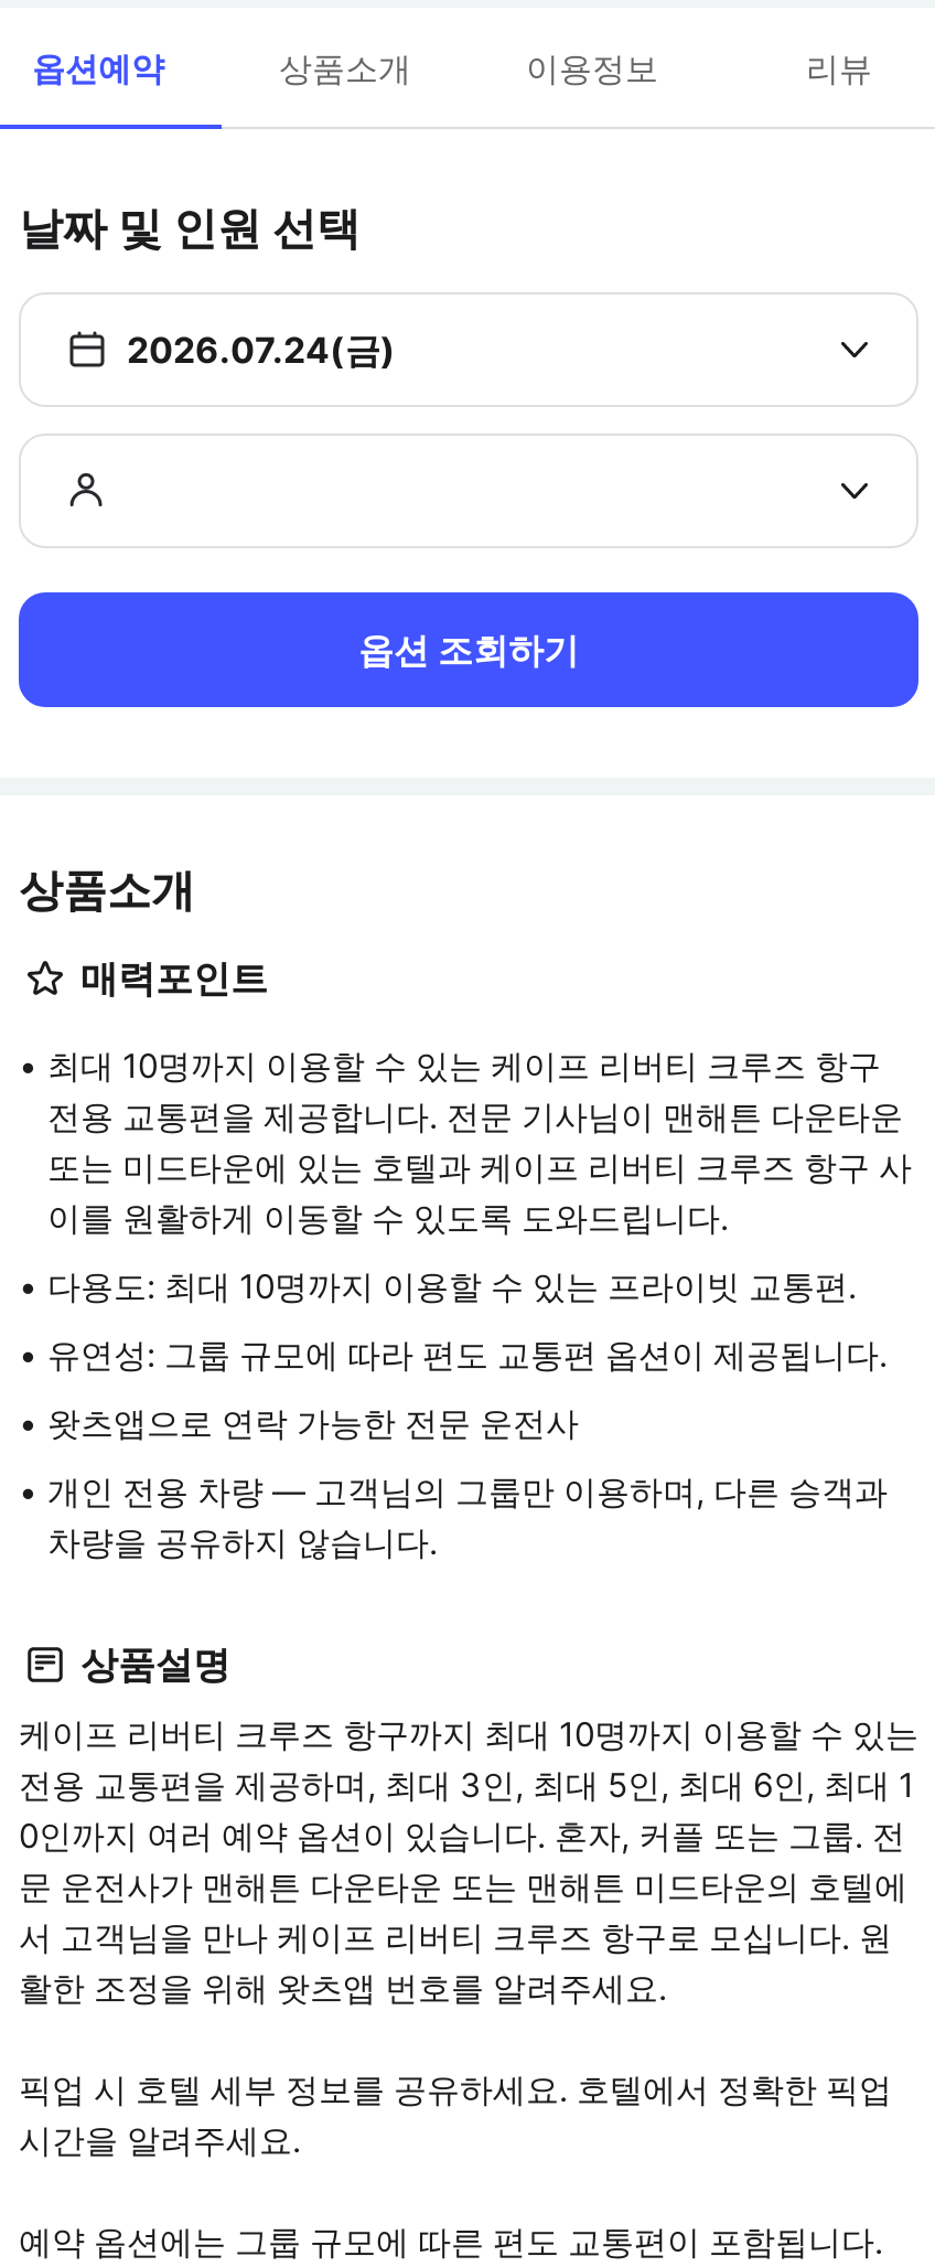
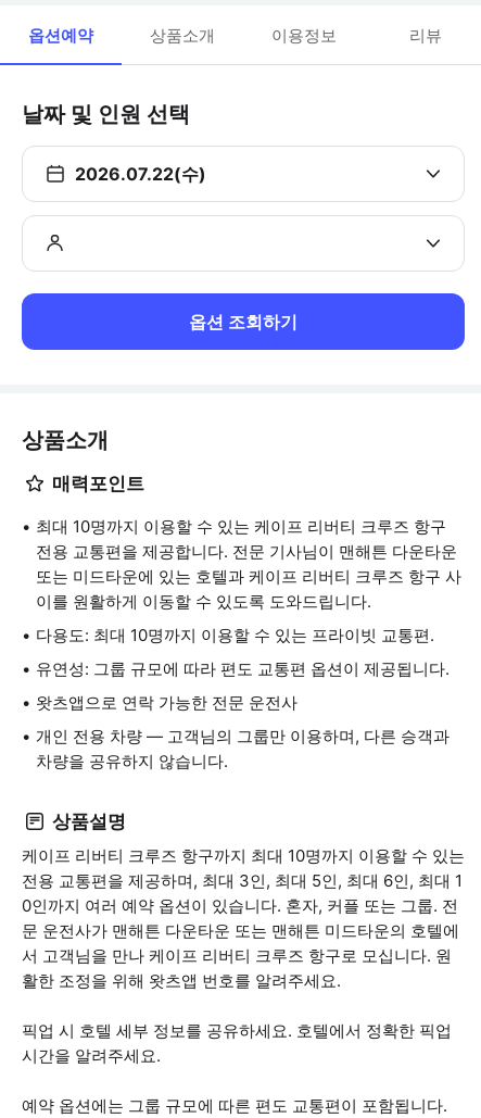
[127,328,396,372] 2026.07.24(금) -> [75,163,206,185] 2026.07.22(수)

